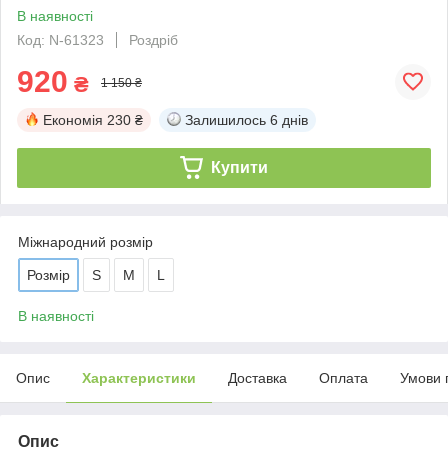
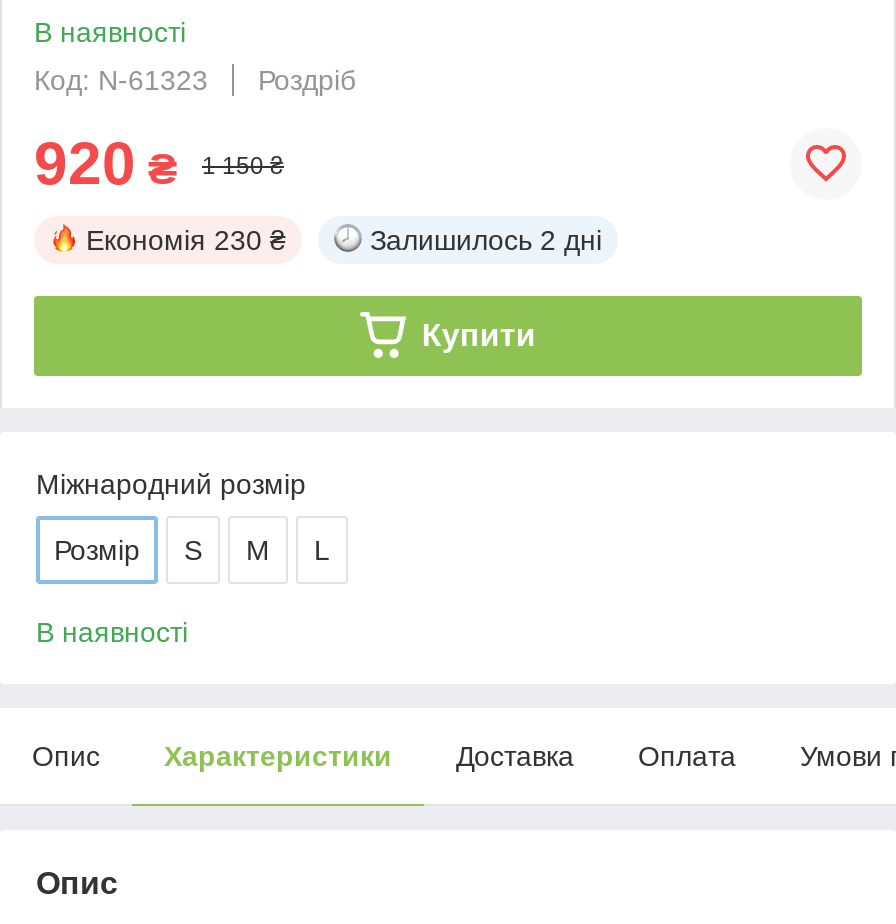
[185,112,308,128] Залишилось 6 днів -> [370,224,602,256] Залишилось 2 дні

